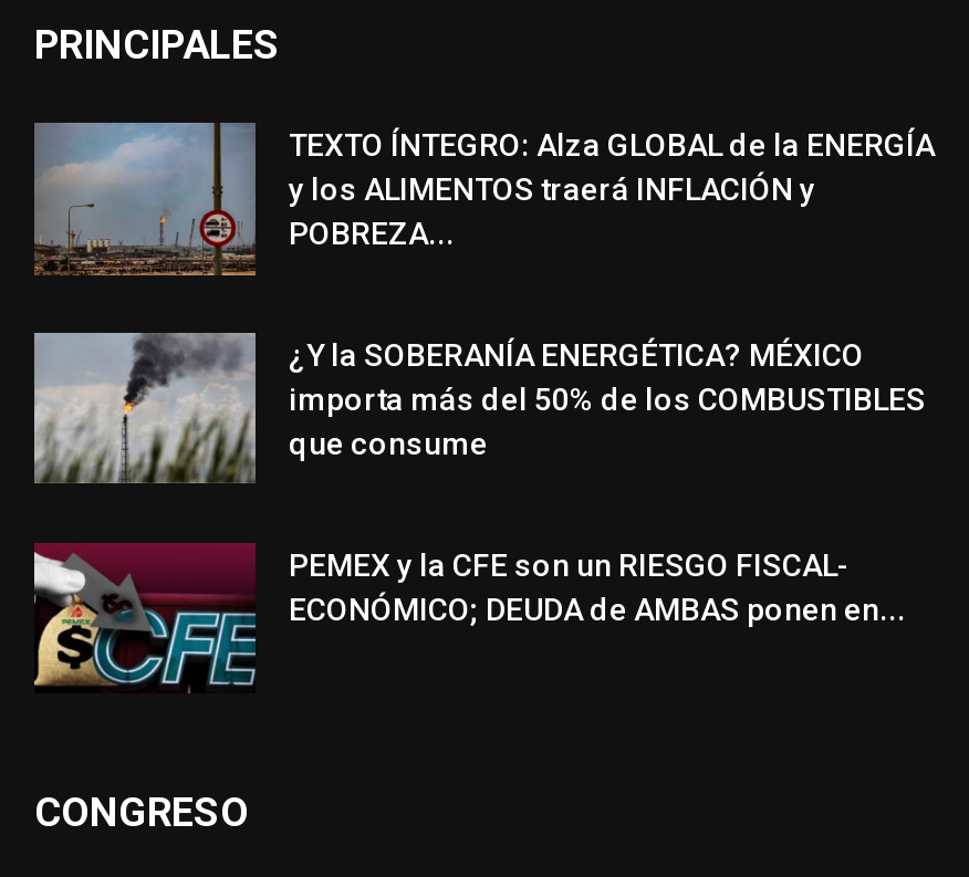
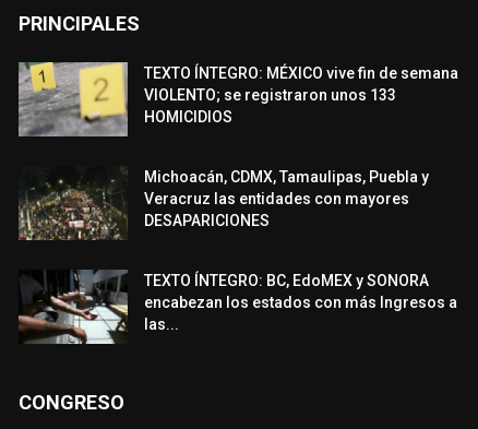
[32,121,935,278] [image] | TEXTO ÍNTEGRO: Alza GLOBAL de la ENERGÍA | y los ALIMENTOS traerá INFLACIÓN y | POBREZA... -> [19,61,458,138] [image] | TEXTO ÍNTEGRO: MÉXICO vive fin de semana | VIOLENTO; se registraron unos 133 | HOMICIDIOS
[32,331,926,486] [image] | ¿Y la SOBERANÍA ENERGÉTICA? MÉXICO | importa más del 50% de los COMBUSTIBLES | que consume -> [19,166,429,240] [image] | Michoacán, CDMX, Tamaulipas, Puebla y | Veracruz las entidades con mayores | DESAPARICIONES
[32,541,906,693] [image] | PEMEX y la CFE son un RIESGO FISCAL- | ECONÓMICO; DEUDA de AMBAS ponen en... -> [17,270,457,345] [image] | TEXTO ÍNTEGRO: BC, EdoMEX y SONORA | encabezan los estados con más Ingresos a | las...

